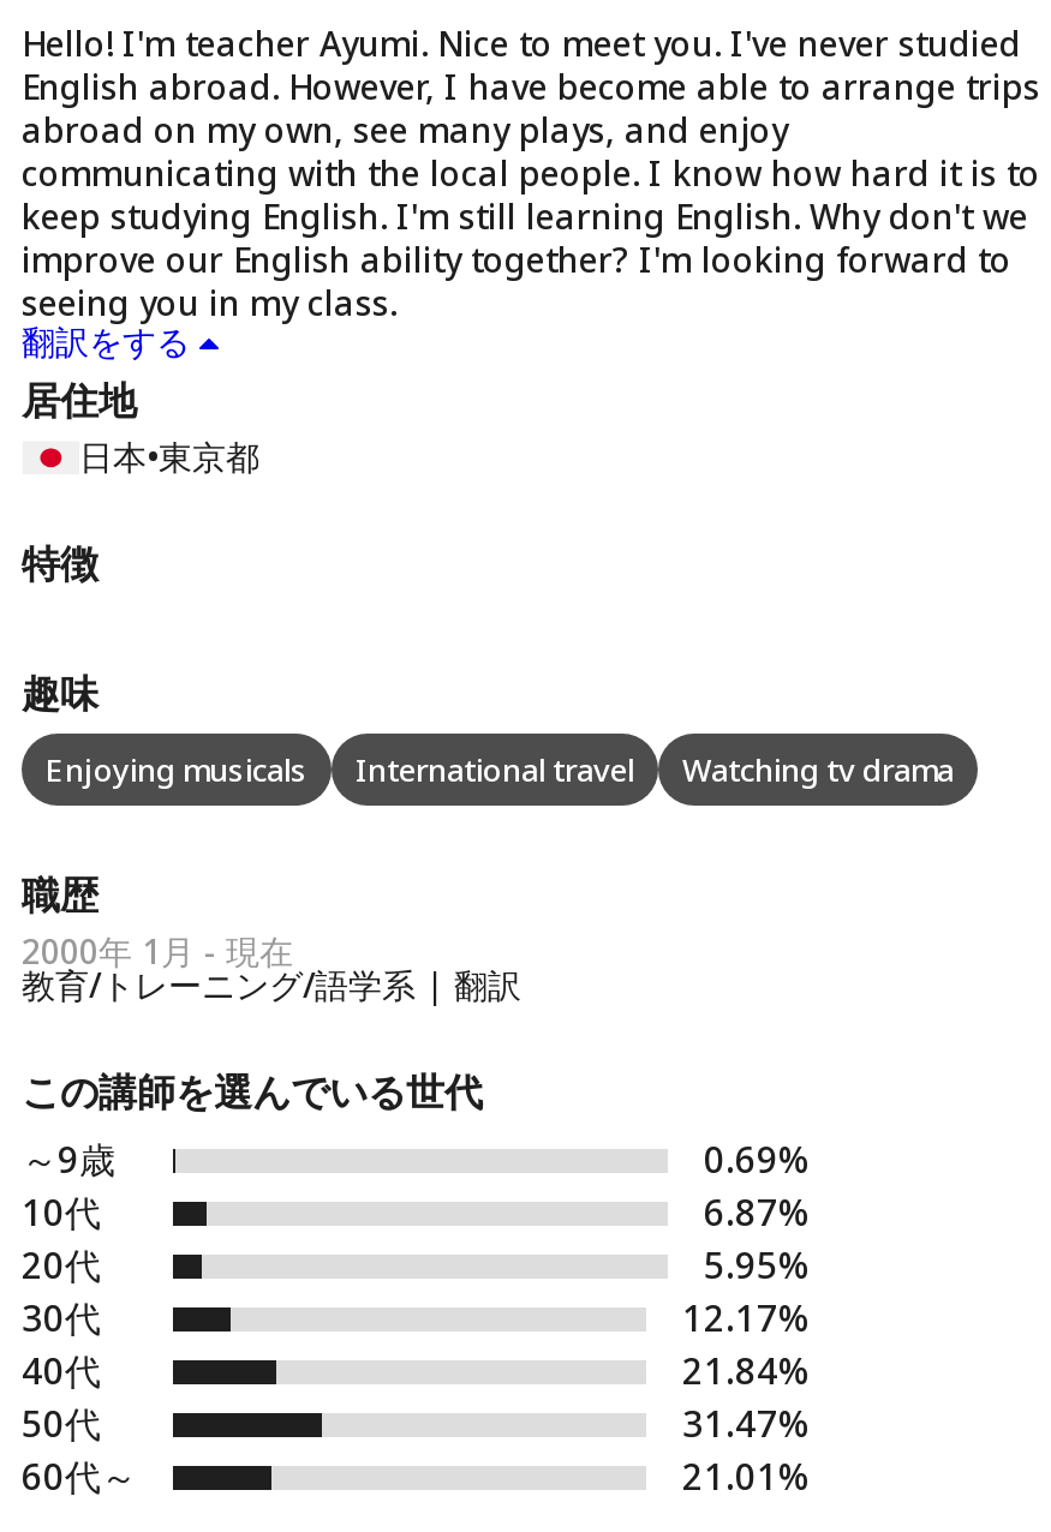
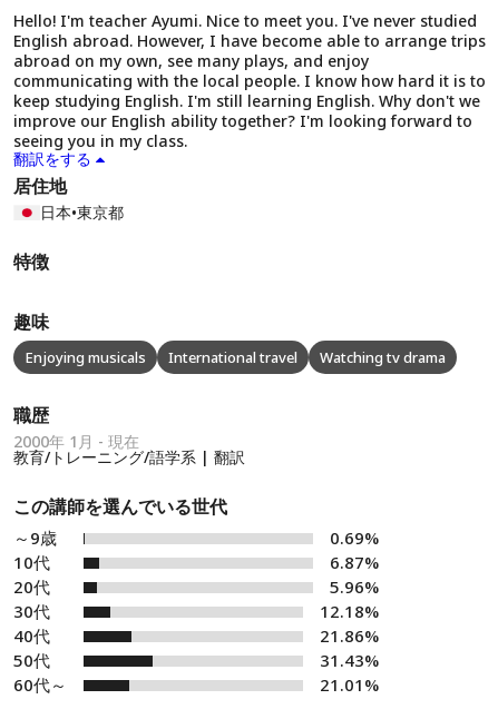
[704,1241,810,1289] 5.95% -> [330,576,379,598] 5.96%
[682,1294,810,1342] 12.17% -> [320,600,379,623] 12.18%
[682,1347,810,1395] 21.84% -> [320,625,379,647] 21.86%
[682,1400,810,1448] 31.47% -> [320,649,379,672] 31.43%

